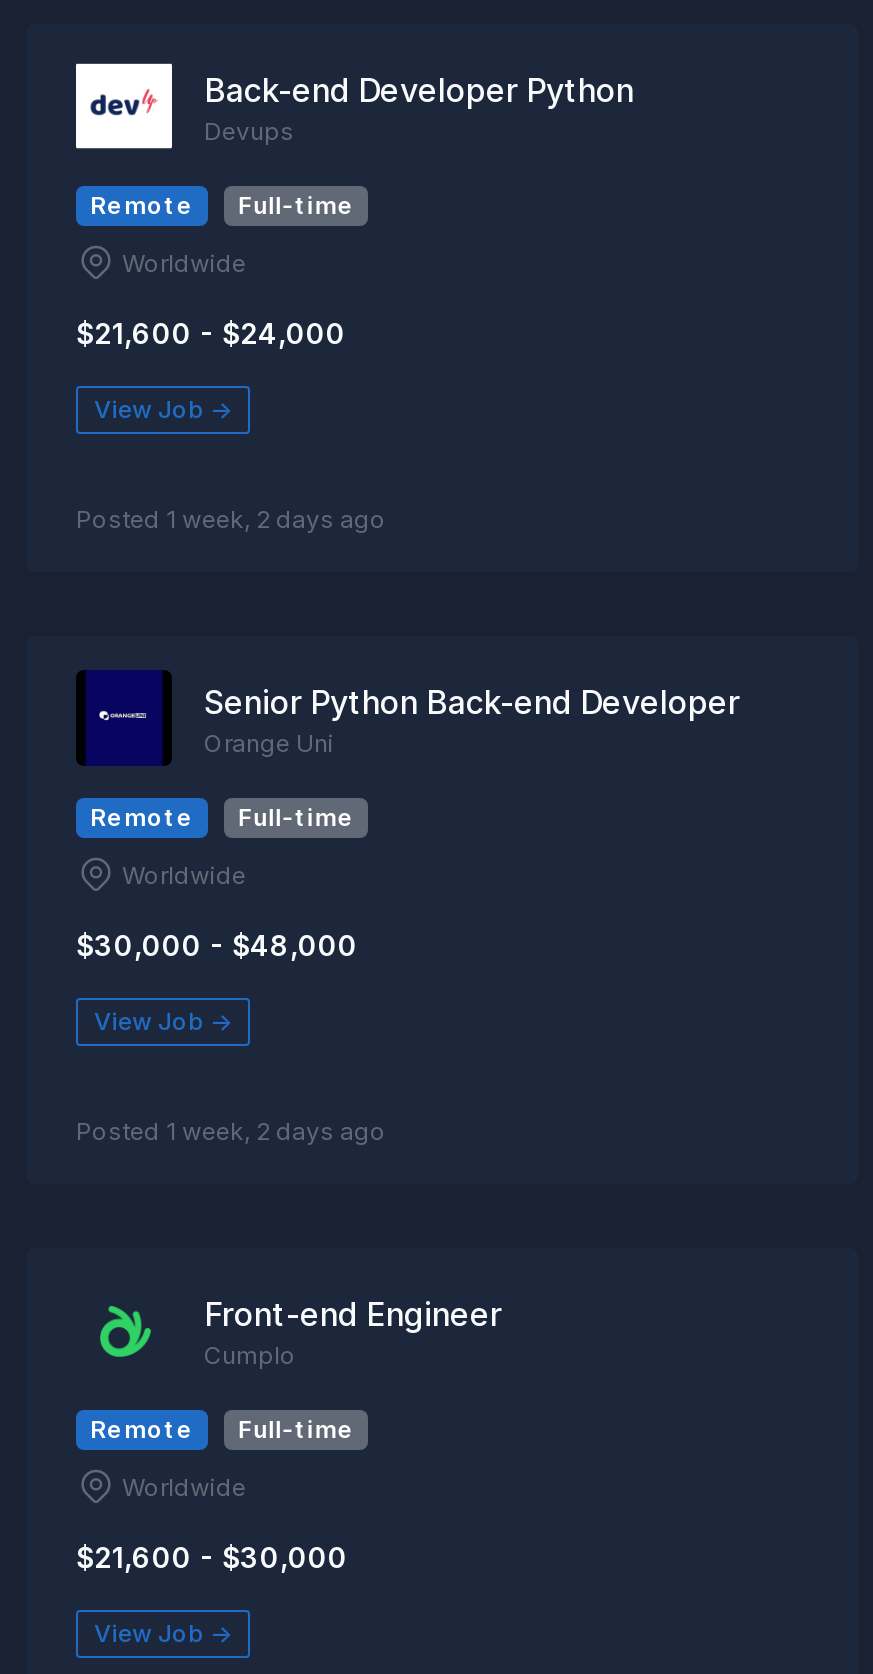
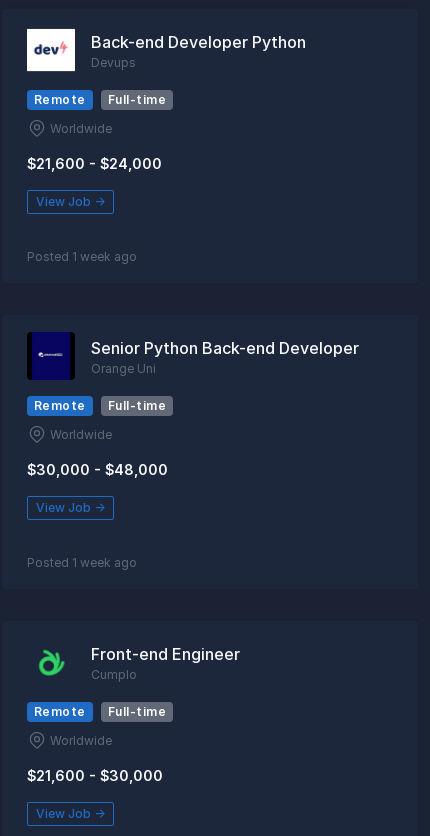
[76,504,386,534] Posted 1 week, 2 days ago -> [27,249,137,264] Posted 1 week ago
[76,1116,386,1146] Posted 1 week, 2 days ago -> [27,555,137,570] Posted 1 week ago

